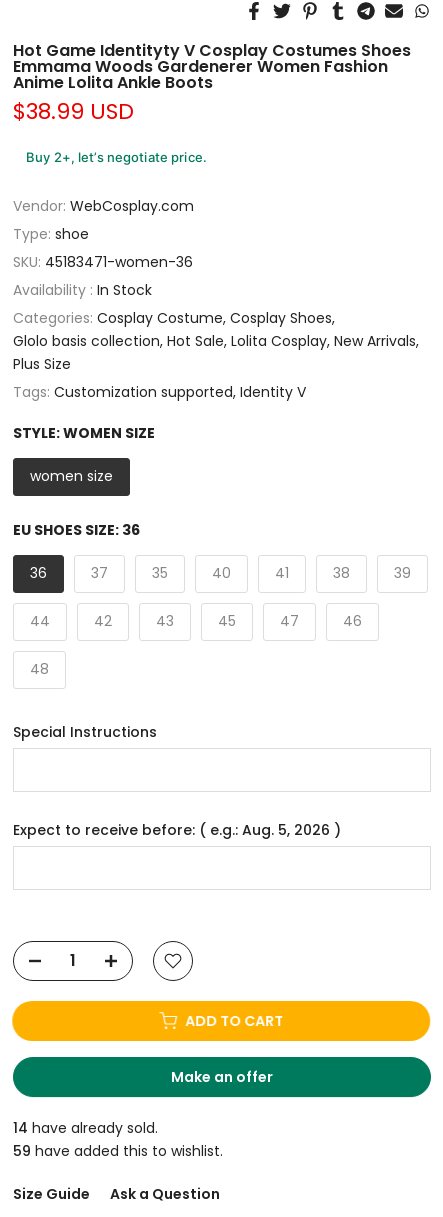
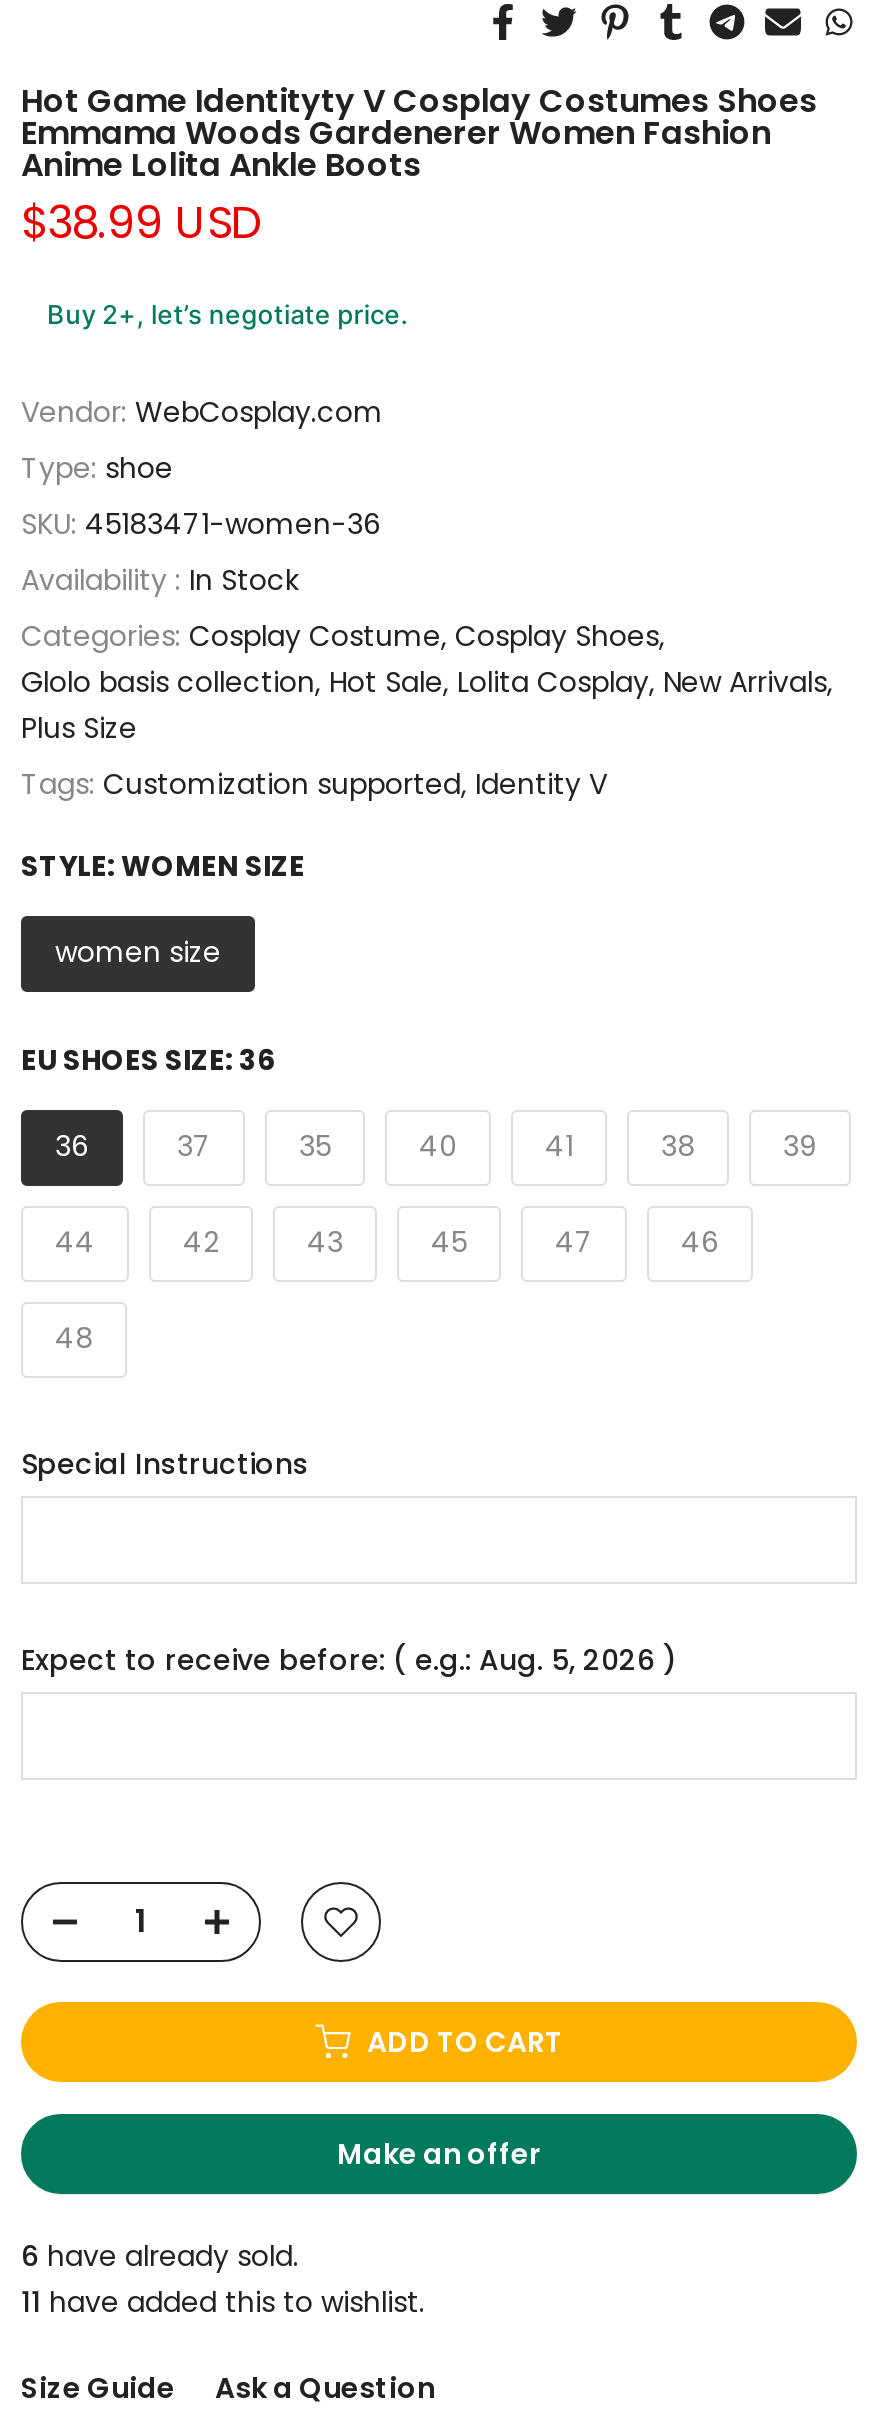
[13,1118,158,1138] 14 have already sold. -> [21,2236,299,2276] 6 have already sold.
[13,1141,223,1161] 59 have added this to wishlist. -> [21,2282,425,2322] 11 have added this to wishlist.

